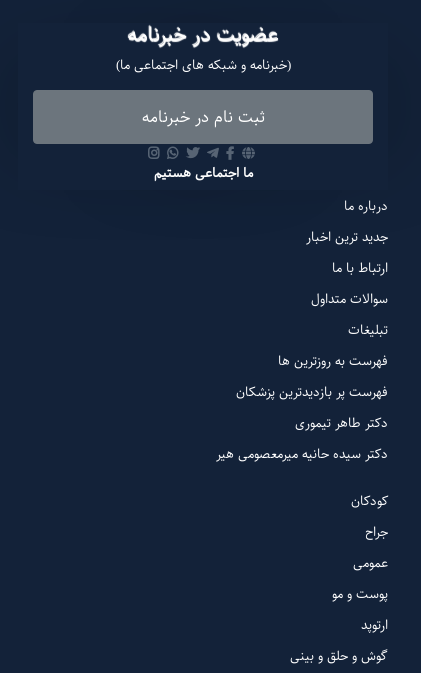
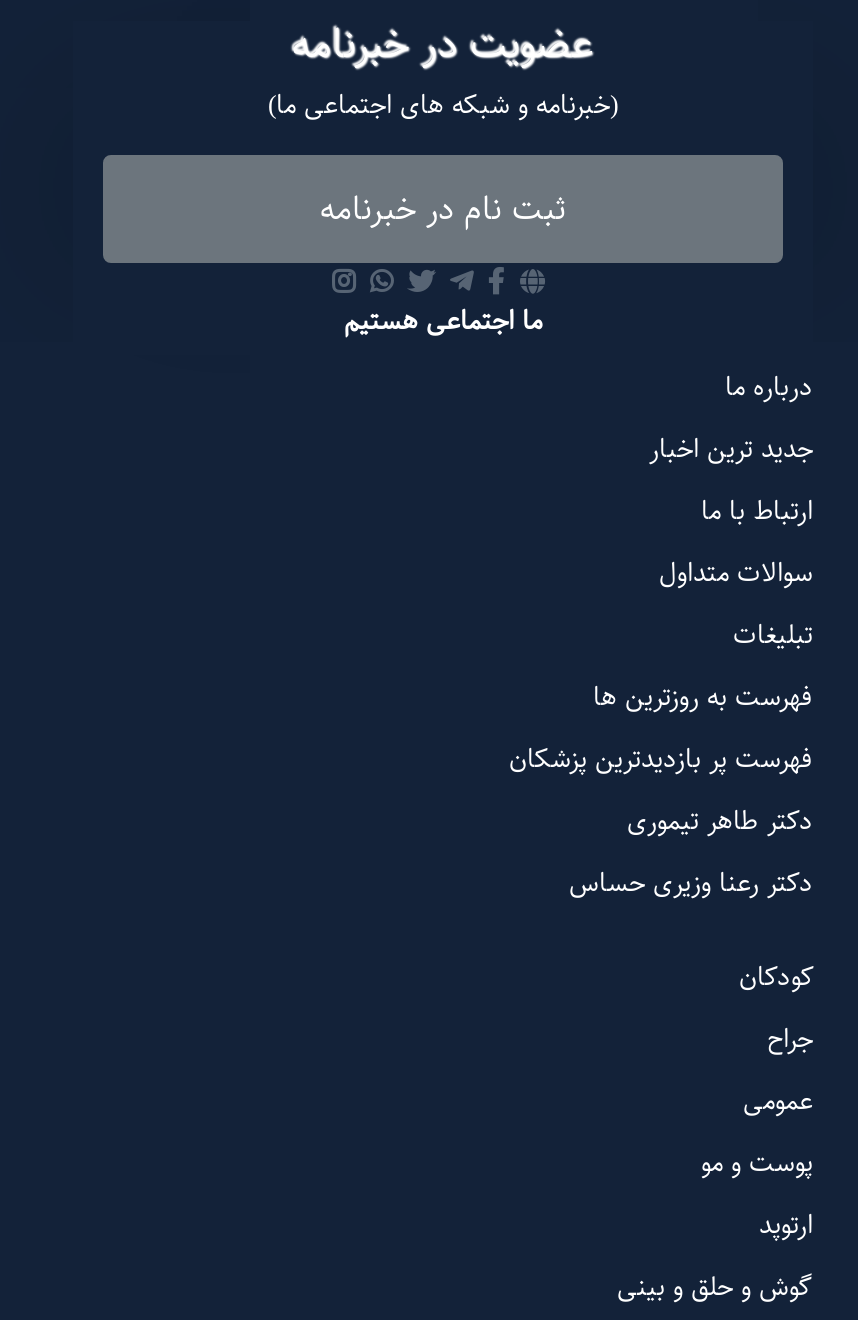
[216,442,388,463] دکتر سیده حانیه میرمعصومی هیر -> [569,860,813,902] دکتر رعنا وزیری حساس

